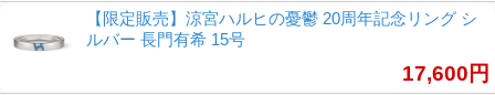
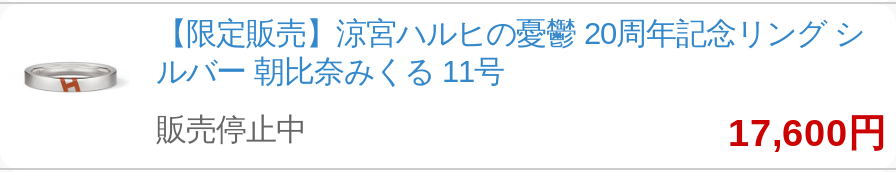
[86,30,245,48] ルバー 長門有希 15号 -> [156,54,504,146] ルバー 朝比奈みくる 11号 | 販売停止中

